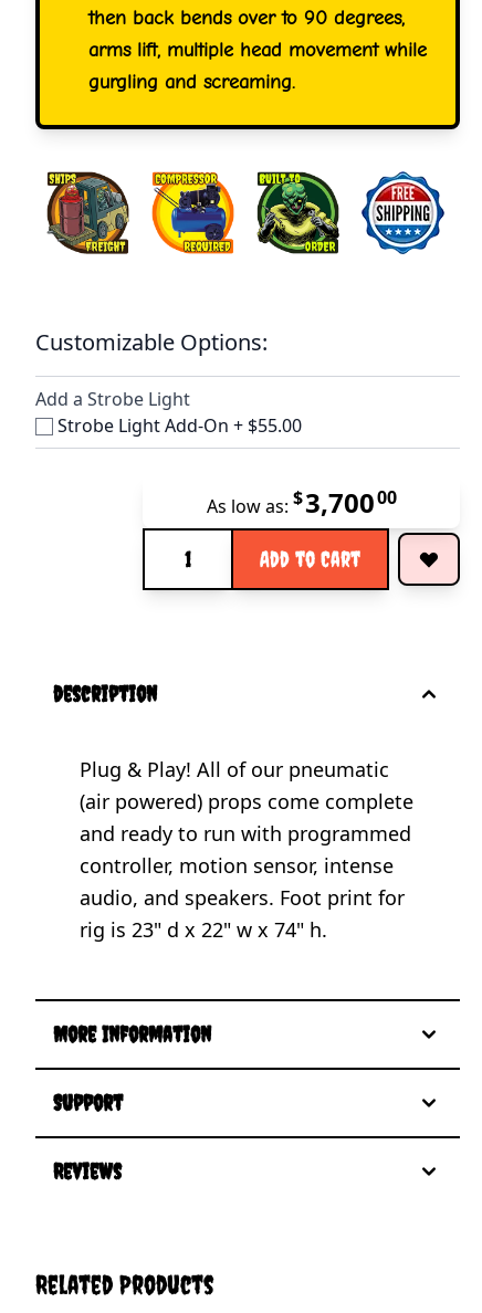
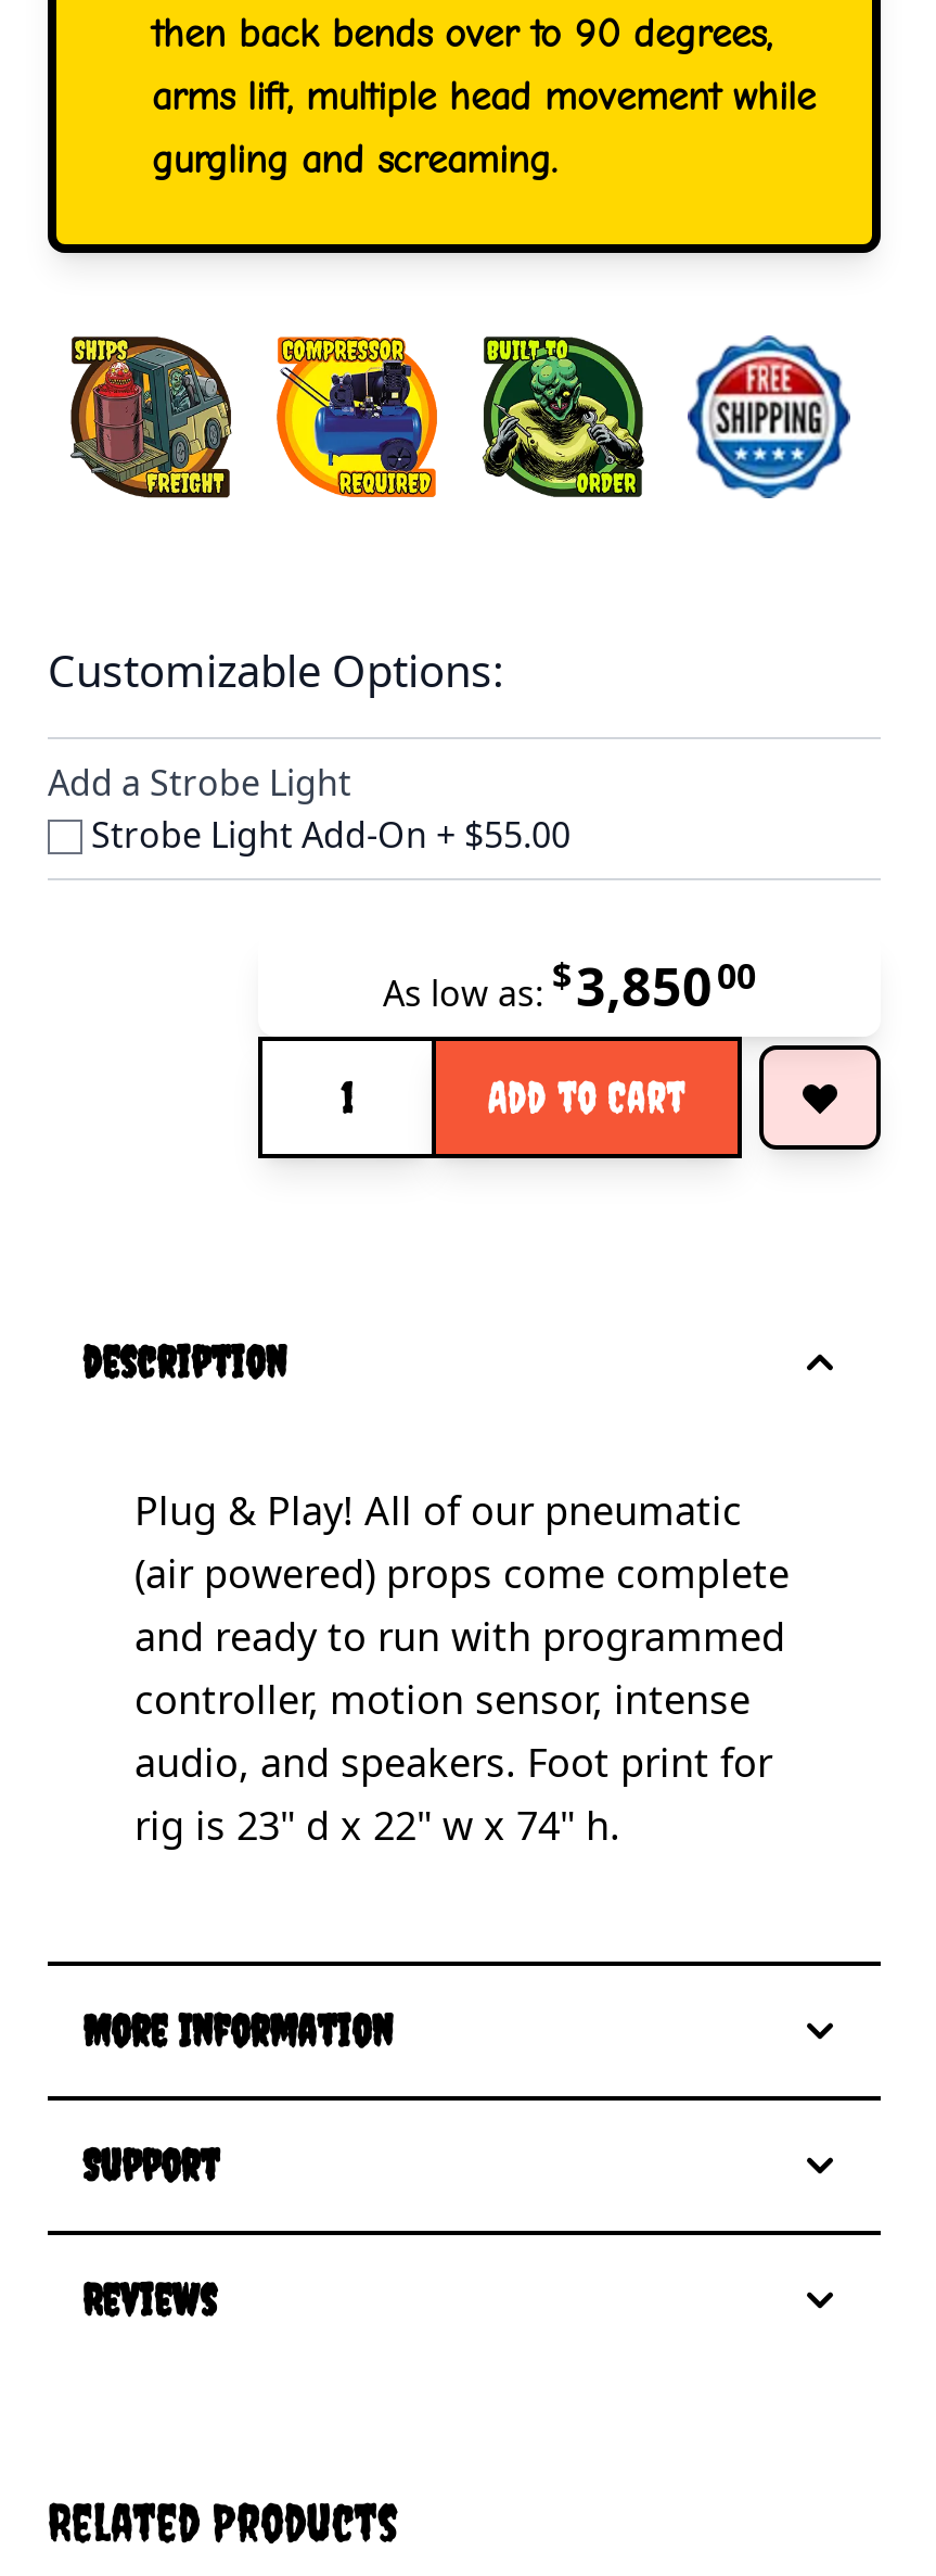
[206,484,396,520] As low as:$ 3,700 00 -> [383,949,756,1020] As low as:$ 3,850 00

